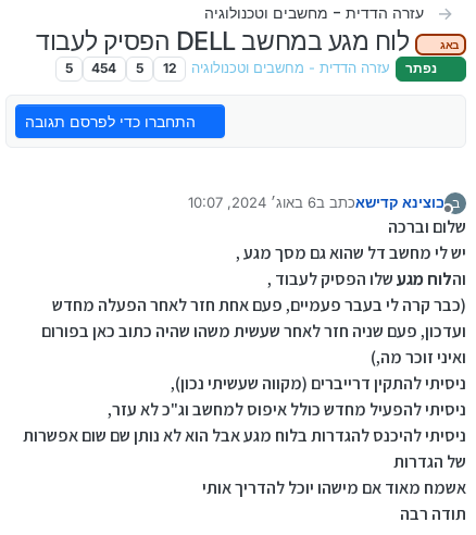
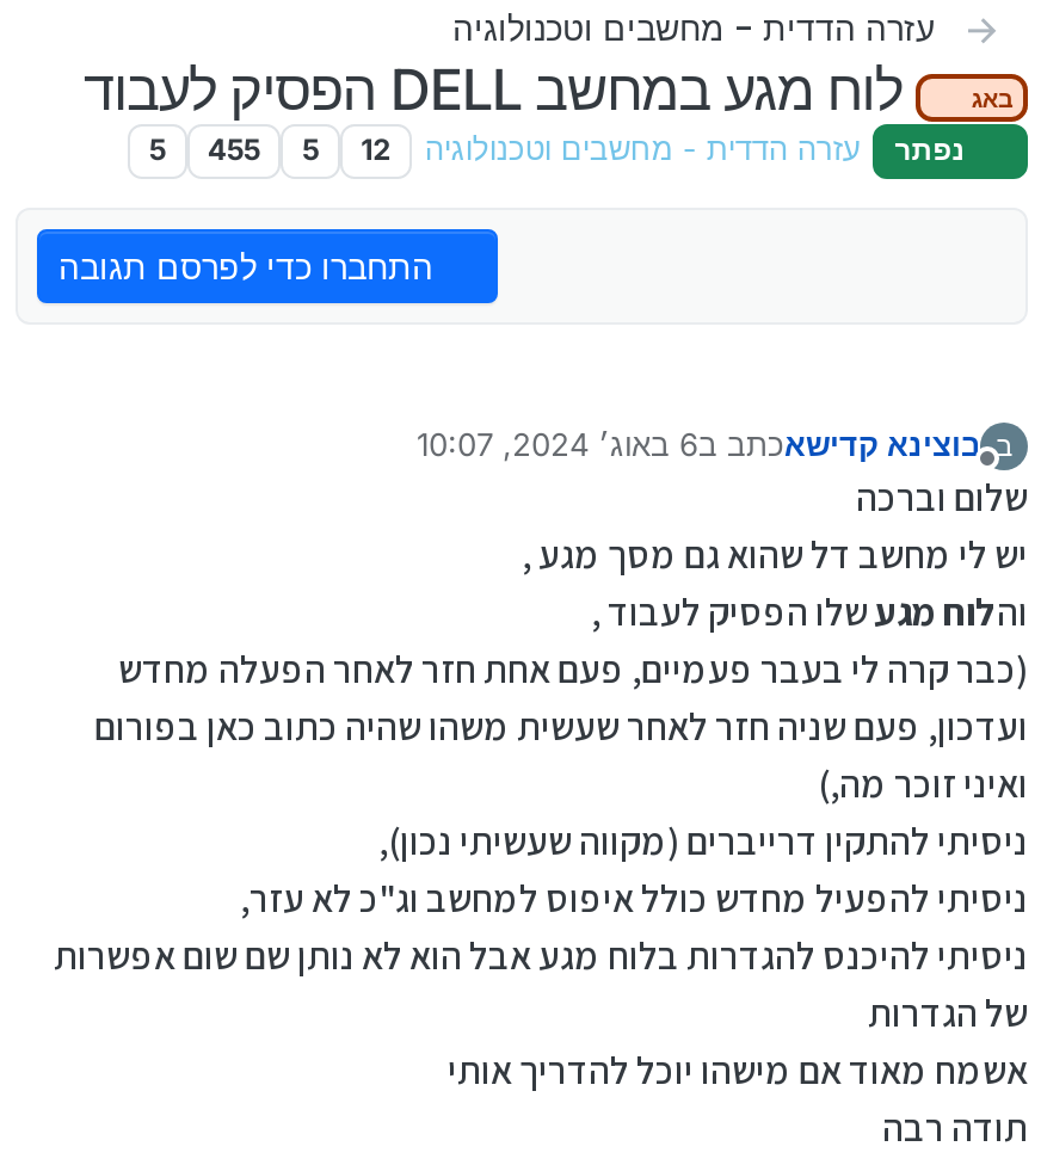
[65,60,440,77] נפתר עזרה הדדית - מחשבים וטכנולוגיה 12 5 454 5 -> [149,132,971,168] נפתר עזרה הדדית - מחשבים וטכנולוגיה 12 5 455 5

